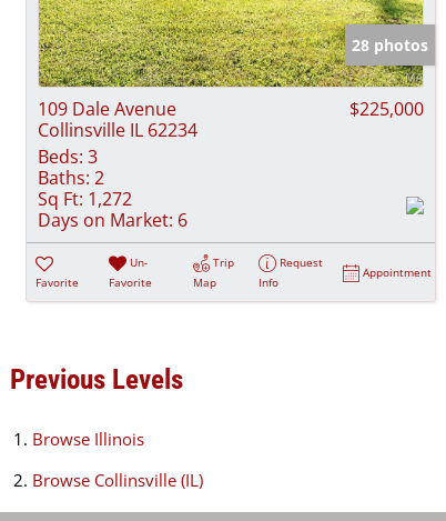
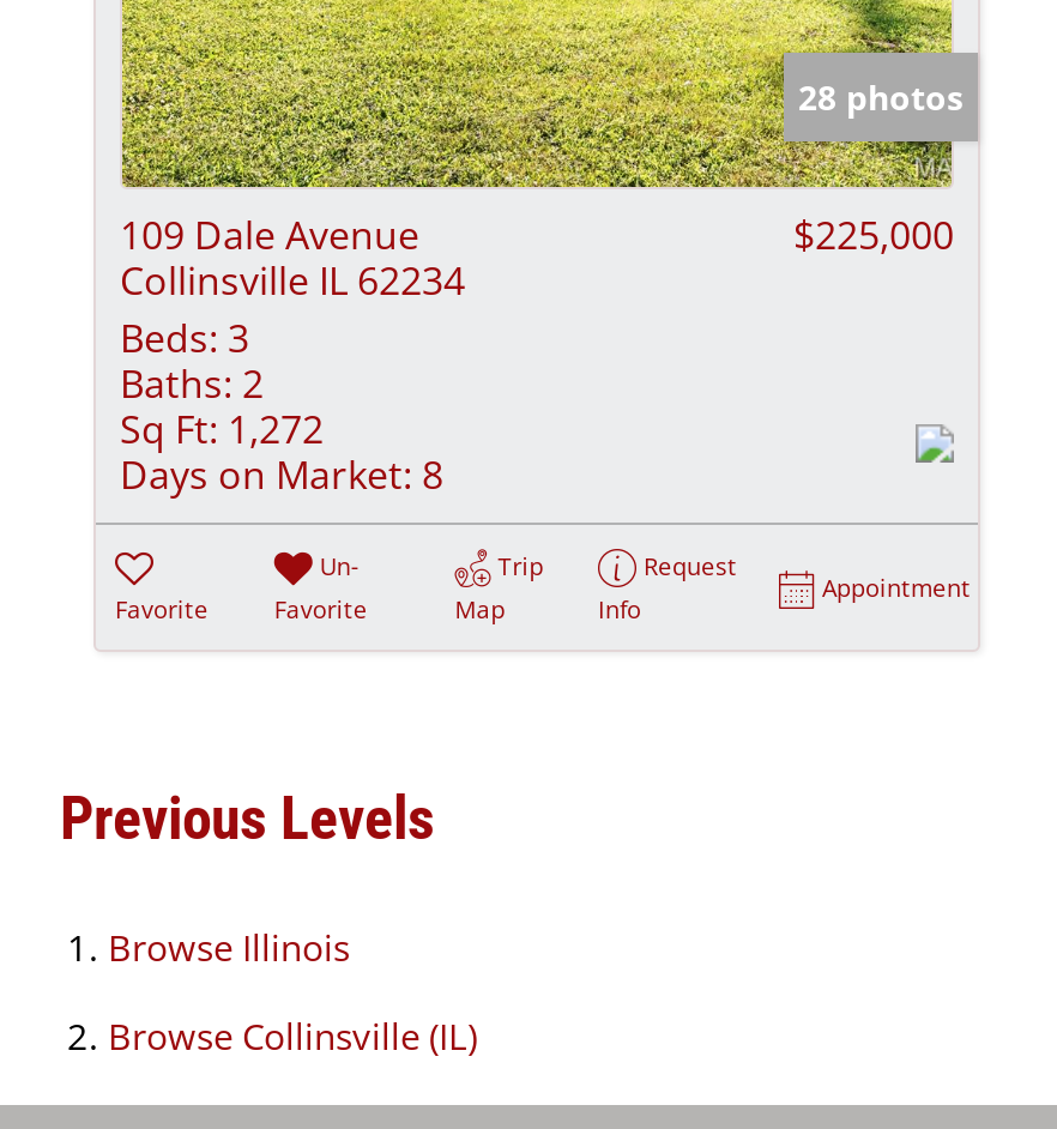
[38,208,187,232] Days on Market: 6 -> [120,448,443,501] Days on Market: 8

